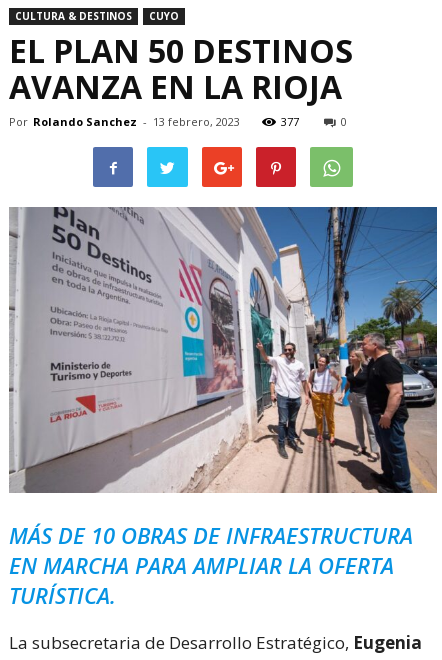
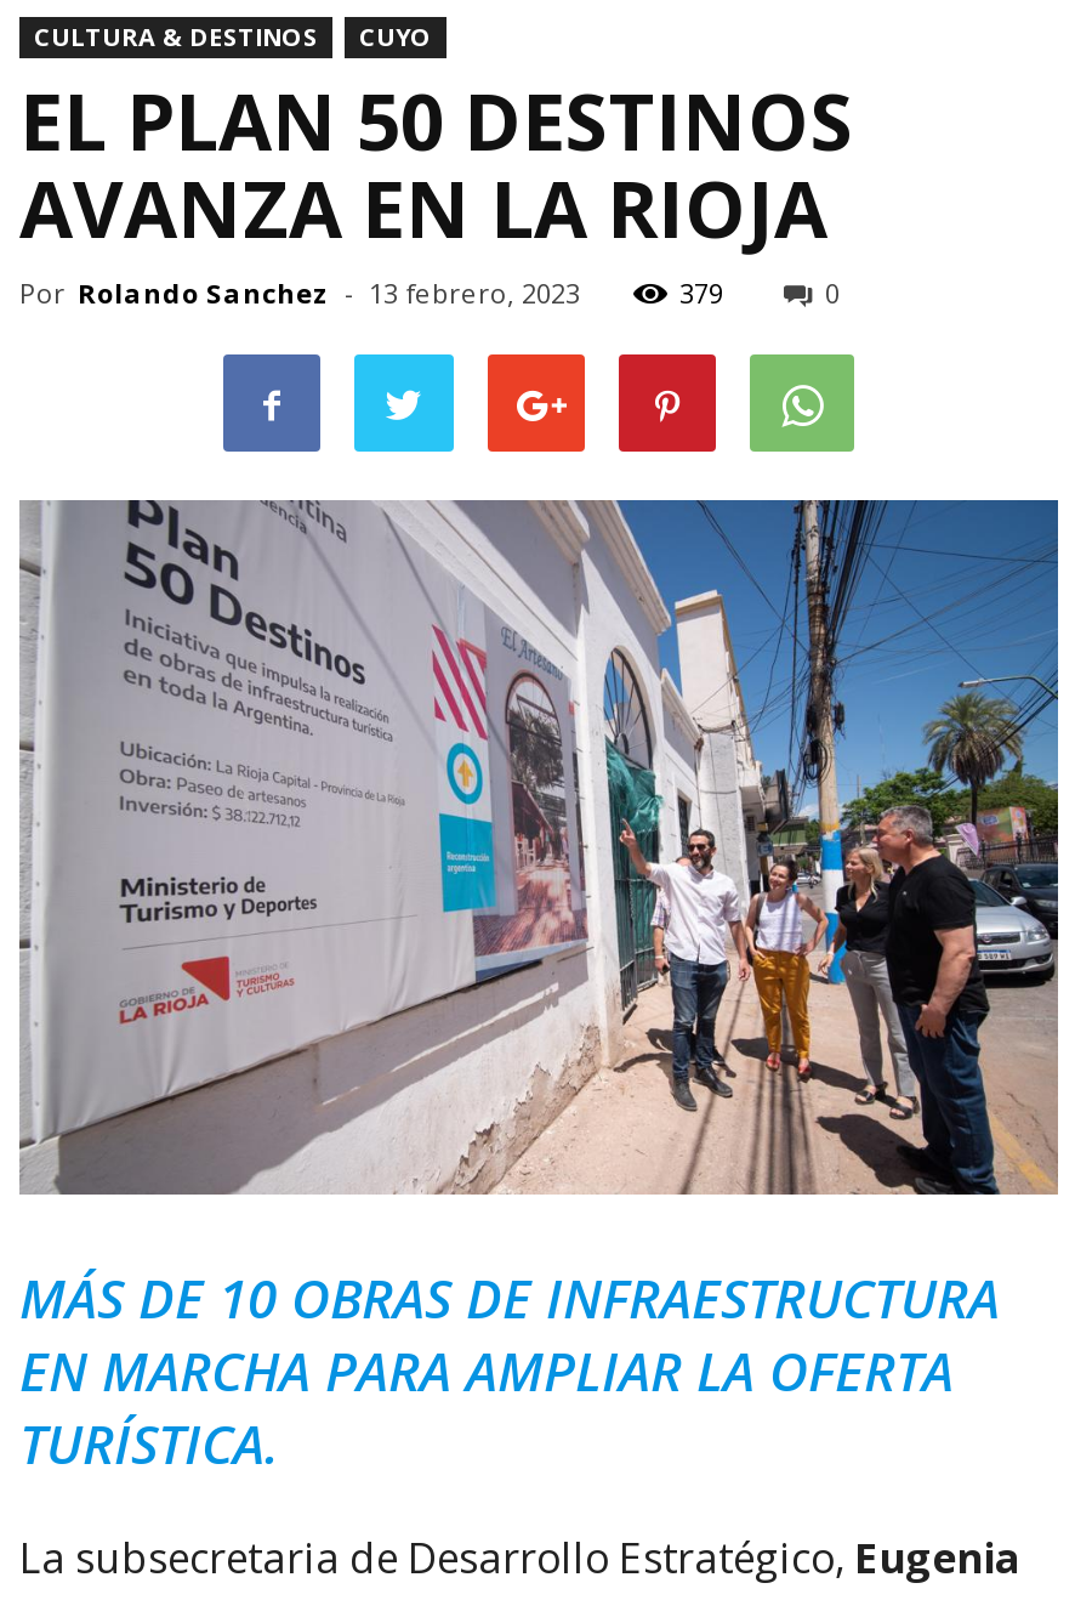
[281,114,299,129] 377 -> [679,274,723,311] 379

